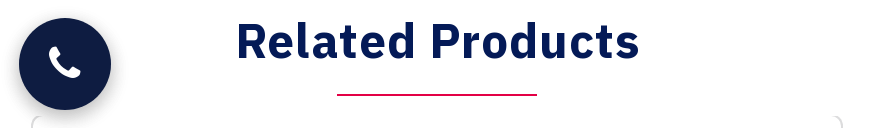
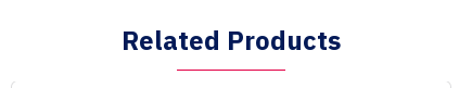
[15,16,115,118] [image] -> none

